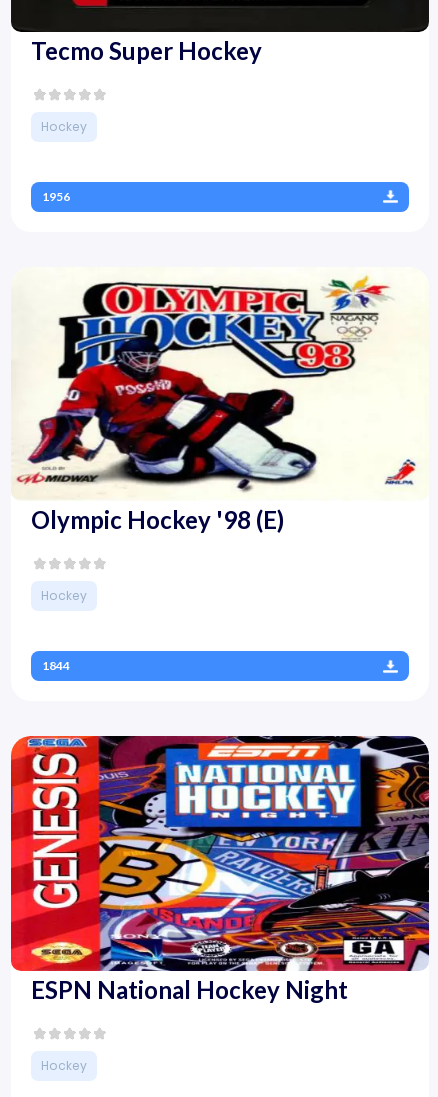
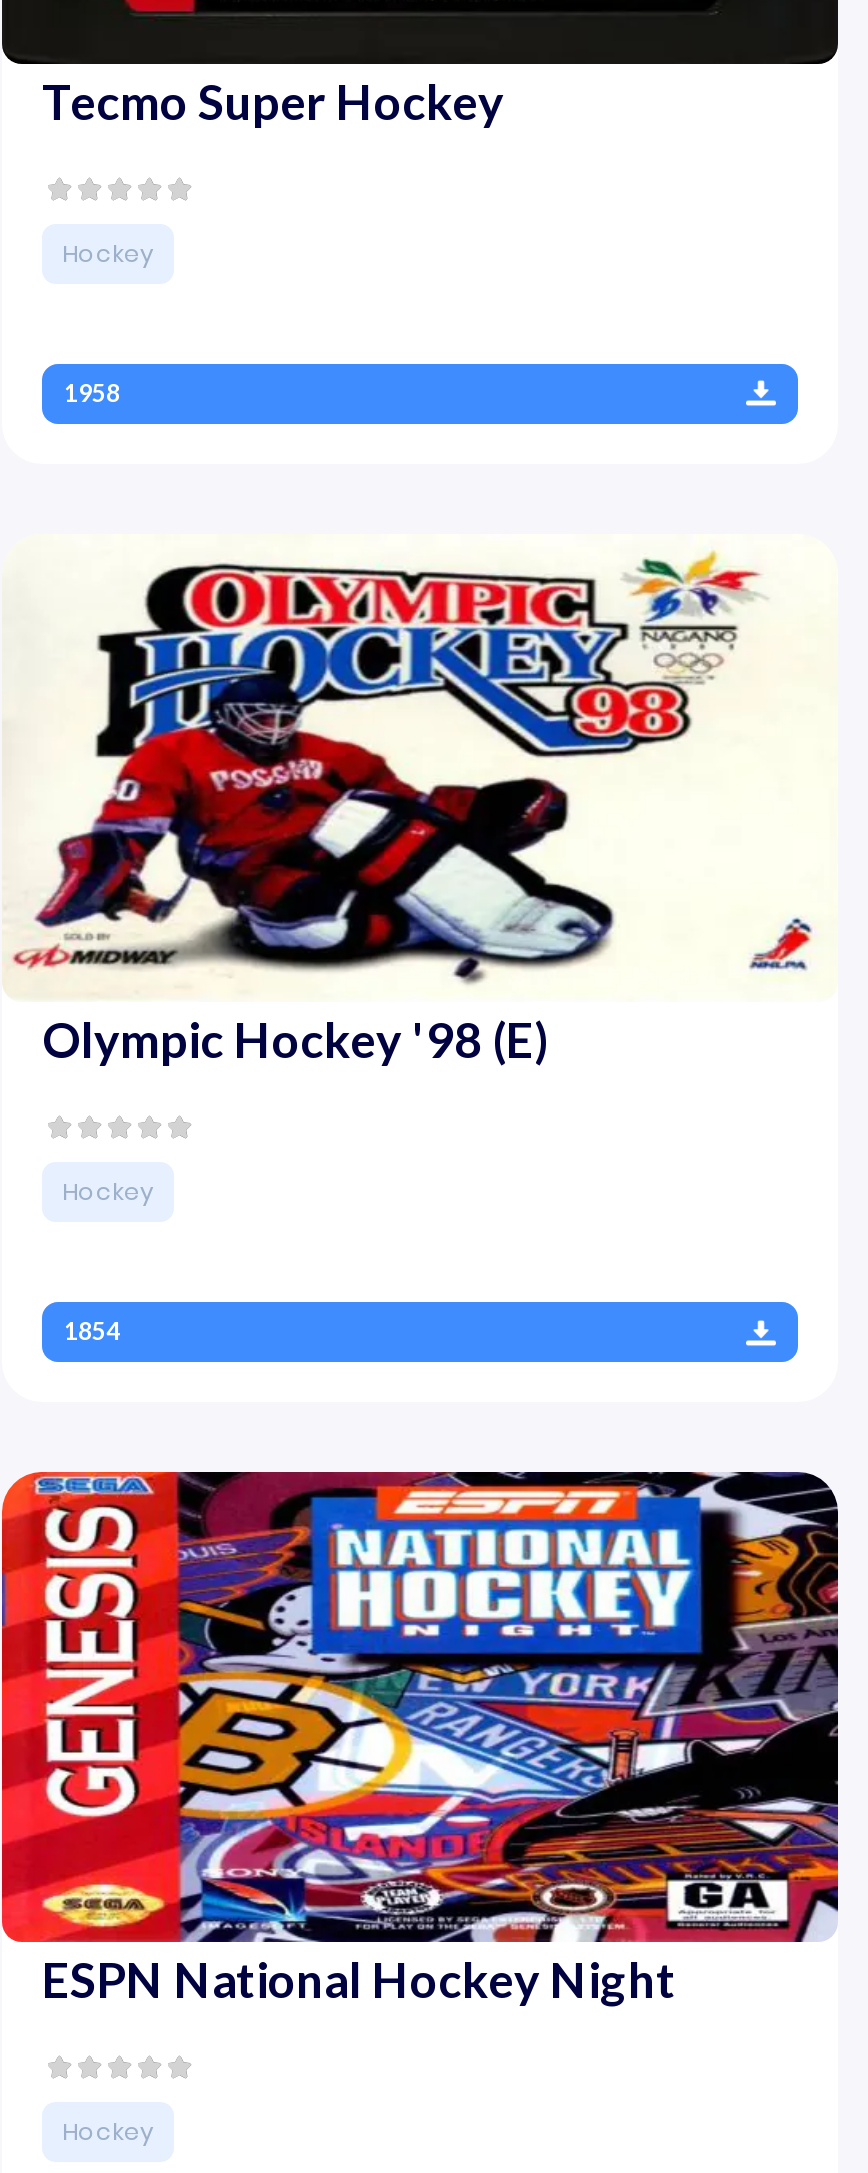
[42,188,70,203] 1956 -> [64,377,120,407] 1958
[42,658,70,673] 1844 -> [64,1317,120,1347] 1854

